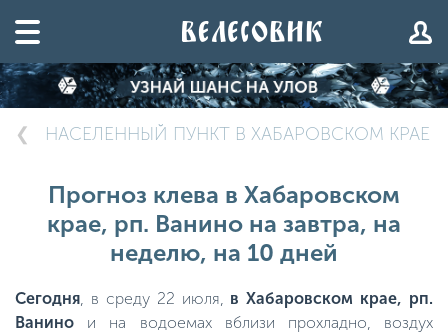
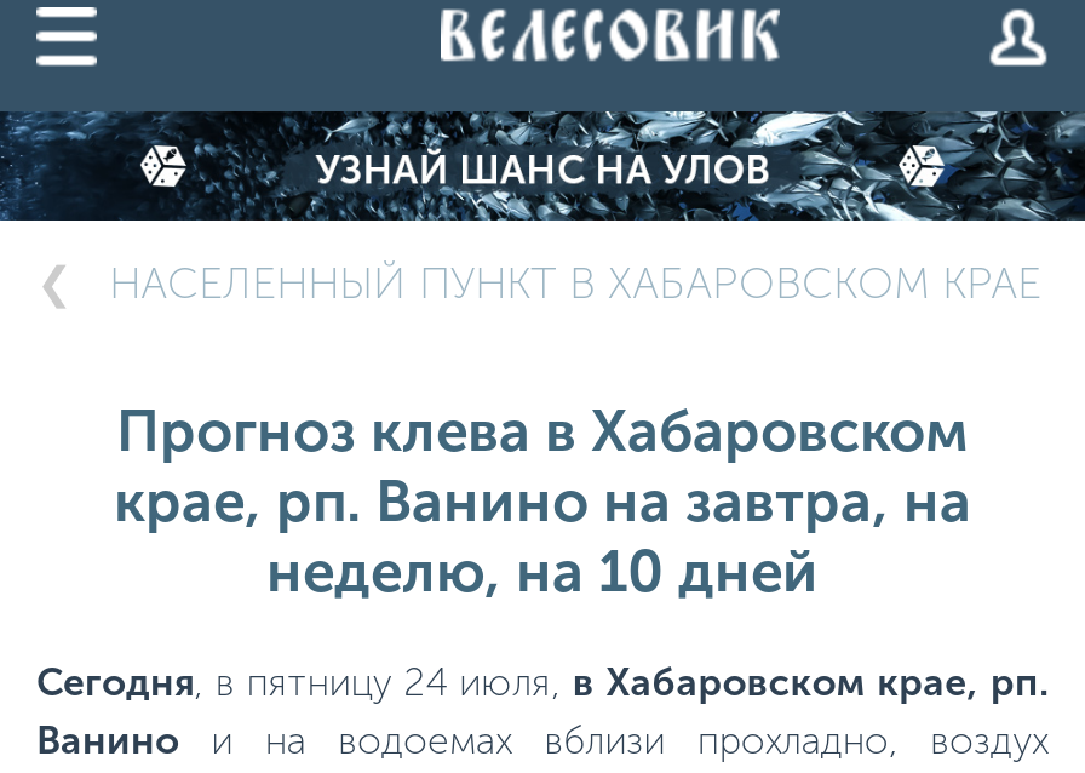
[15,289,433,308] Сегодня, в среду 22 июля, в Хабаровском крае, рп. -> [36,660,1049,706] Сегодня, в пятницу 24 июля, в Хабаровском крае, рп.

